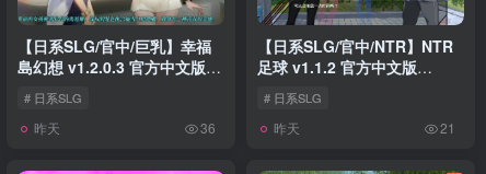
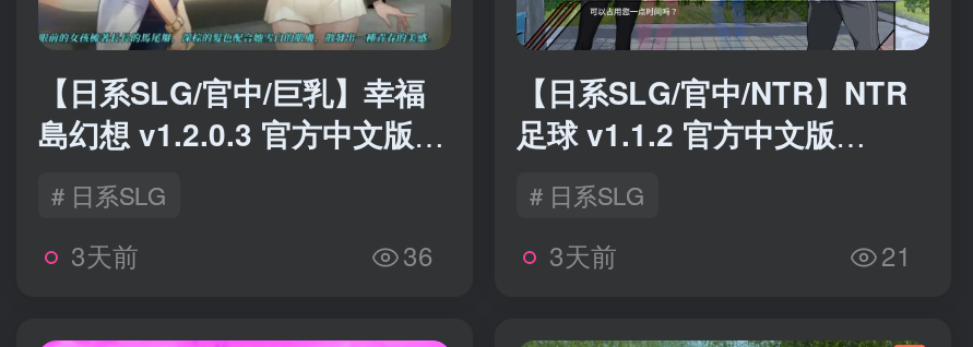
[34,118,60,137] 昨天 -> [71,236,139,273] 3天前
[274,118,300,137] 昨天 -> [549,236,617,273] 3天前

